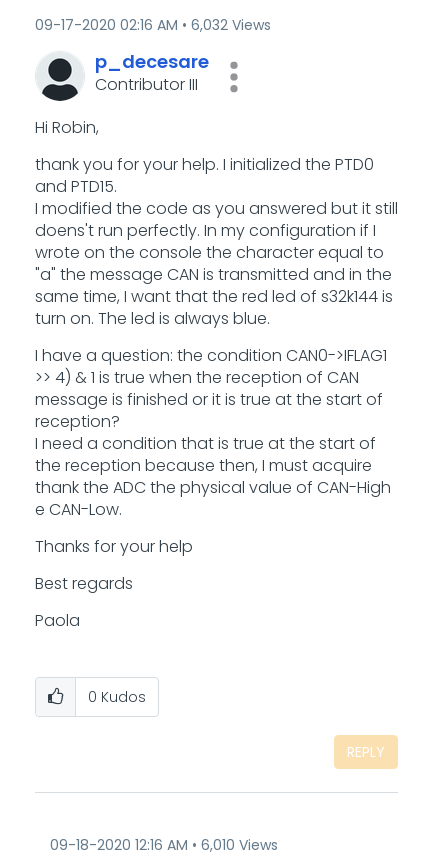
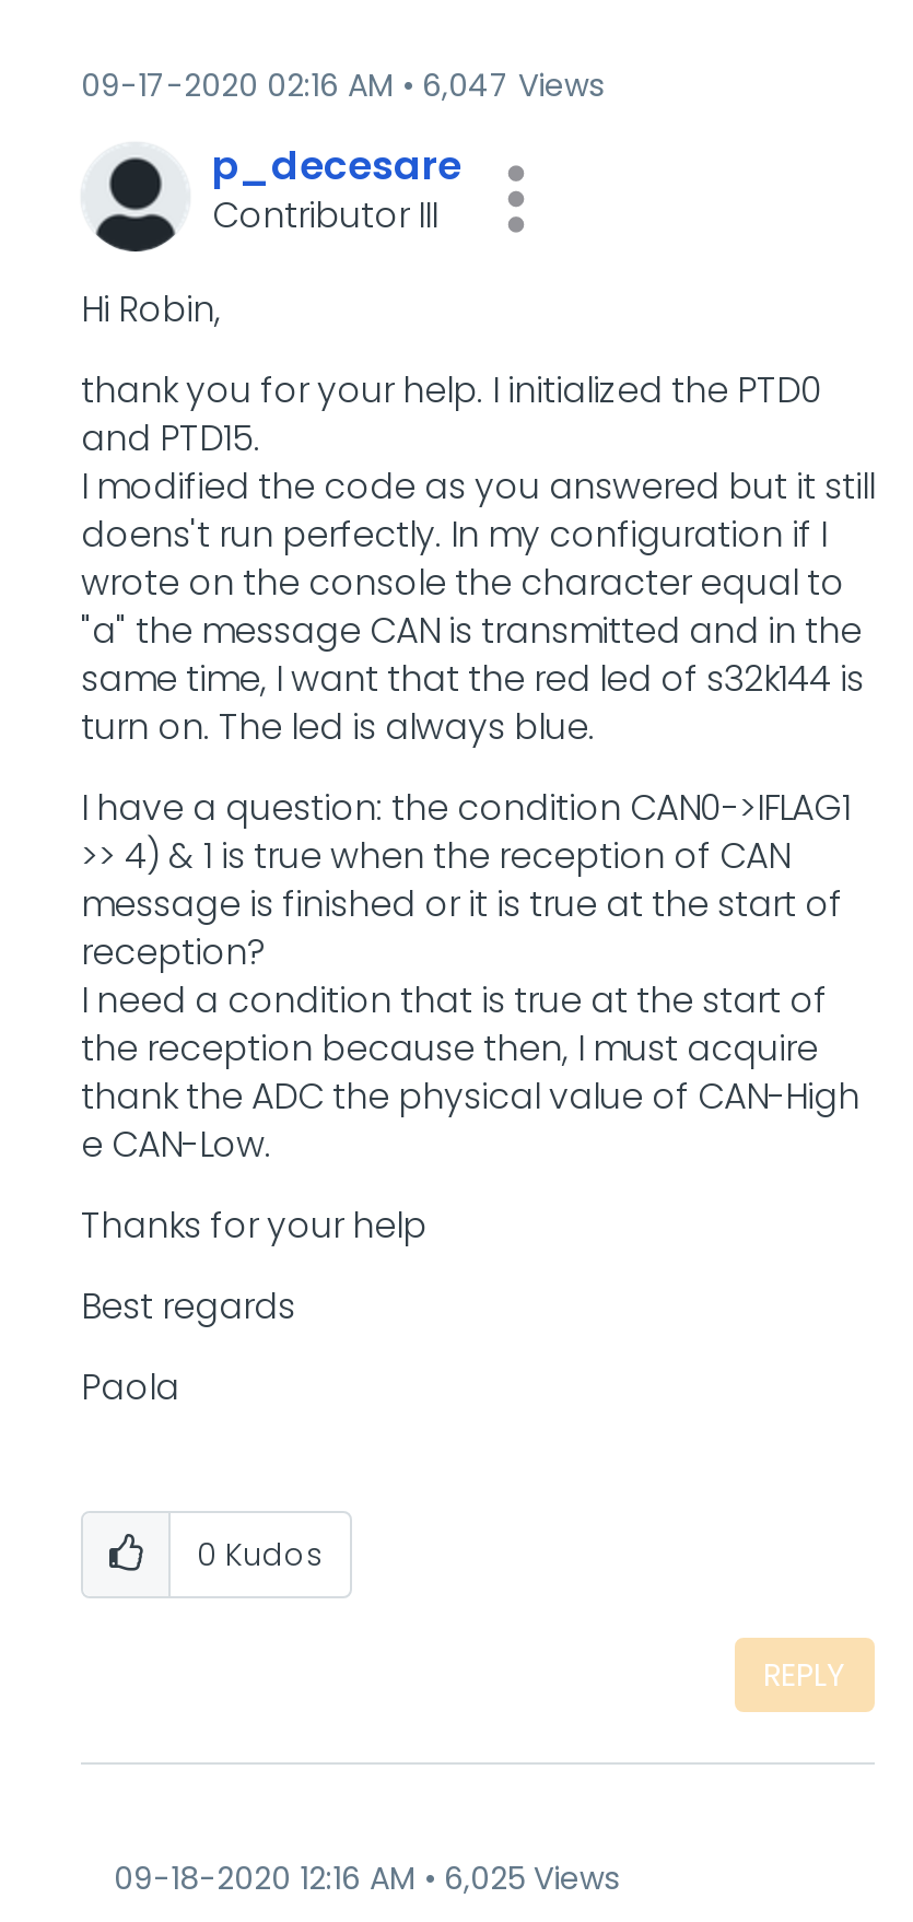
[35,15,271,35] 09-17-2020 02:16 AM 6,032 Views -> [81,63,604,107] 09-17-2020 02:16 AM 6,047 Views
[50,835,278,855] 09-18-2020 12:16 AM 6,010 Views -> [114,1856,619,1900] 09-18-2020 12:16 AM 6,025 Views

